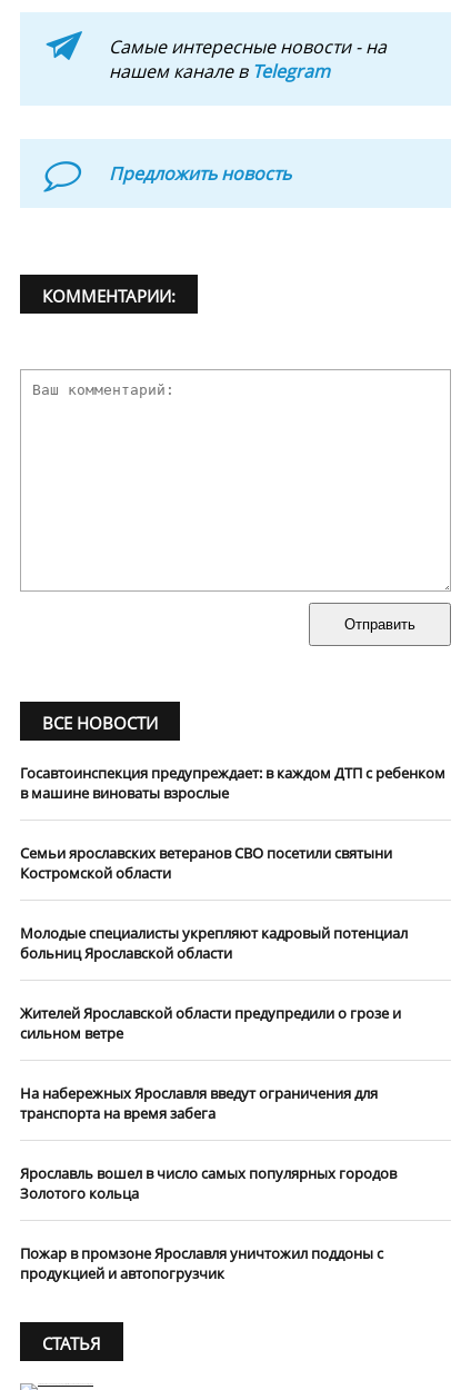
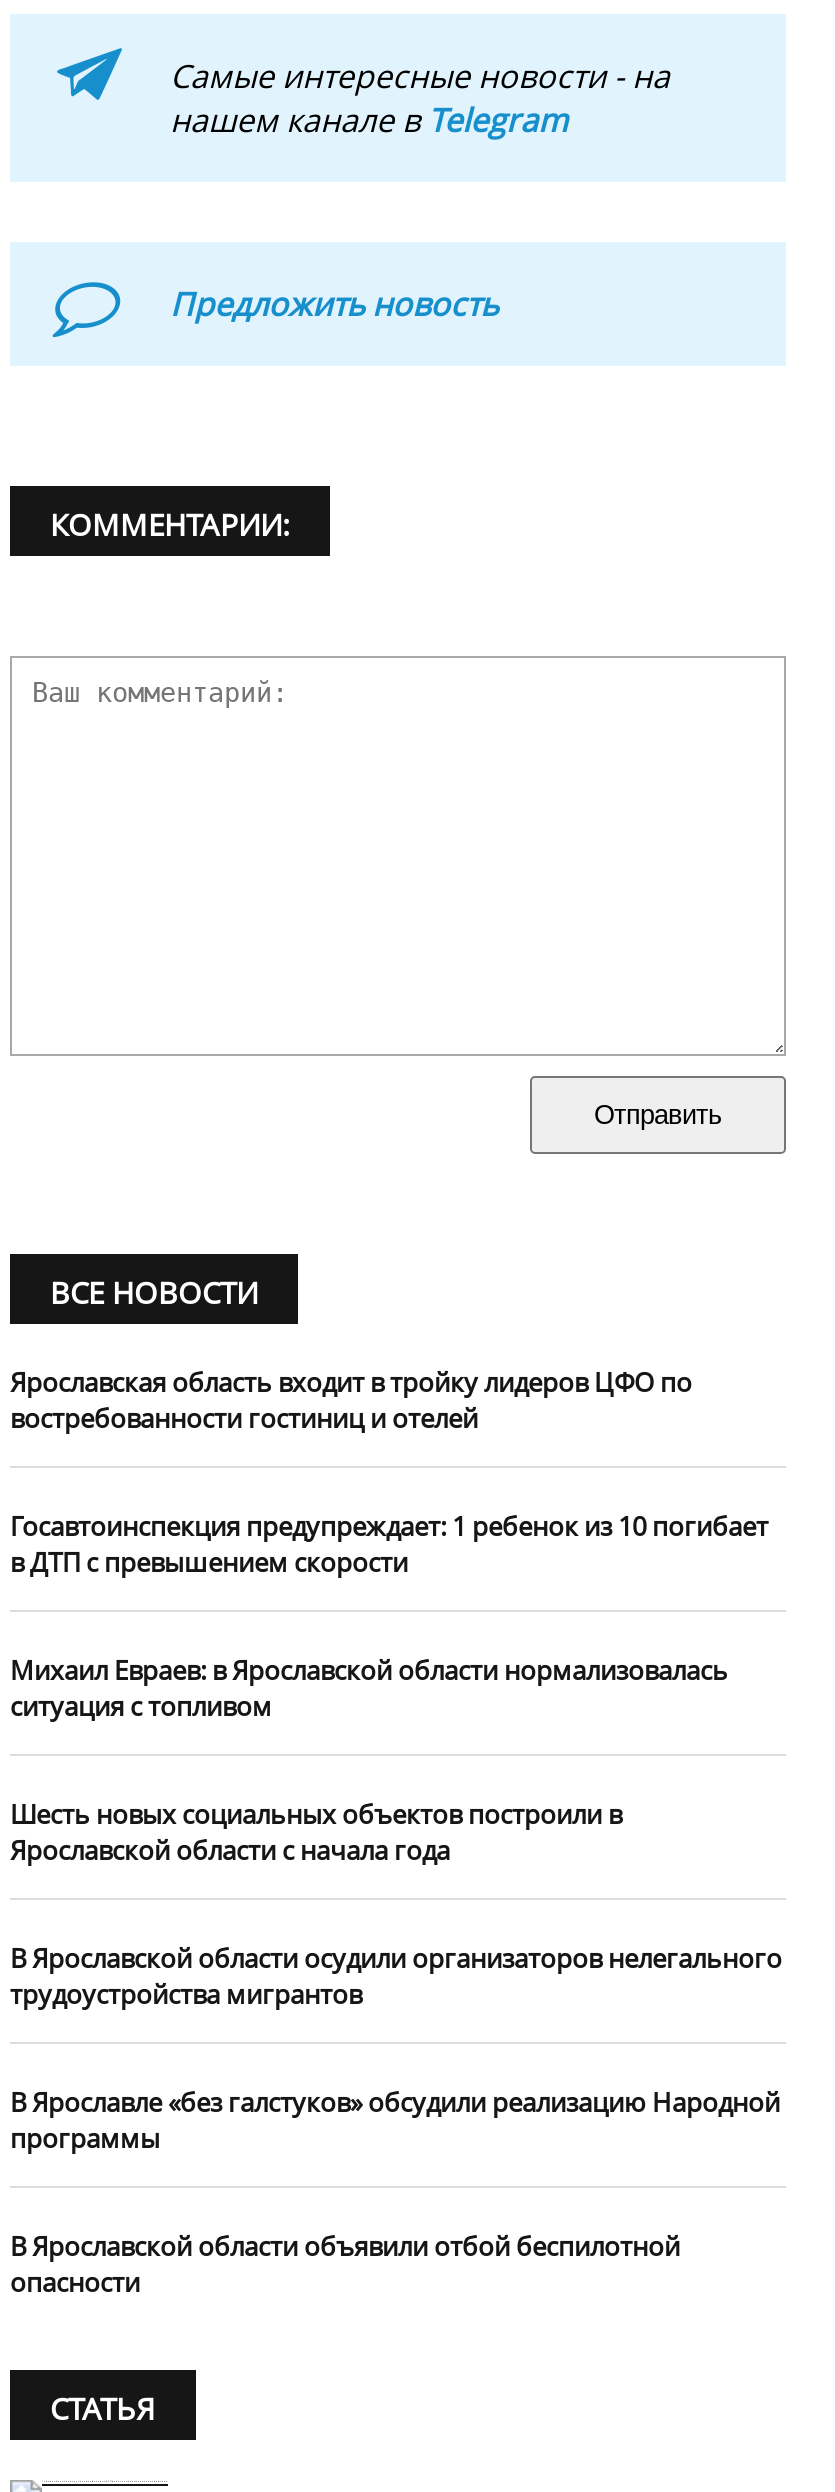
[20,763,445,803] Госавтоинспекция предупреждает: в каждом ДТП с ребенком | в машине виноваты взрослые -> [10,1364,692,1436] Ярославская область входит в тройку лидеров ЦФО по | востребованности гостиниц и отелей
[20,843,392,883] Семьи ярославских ветеранов СВО посетили святыни | Костромской области -> [10,1508,768,1580] Госавтоинспекция предупреждает: 1 ребенок из 10 погибает | в ДТП с превышением скорости
[20,923,408,963] Молодые специалисты укрепляют кадровый потенциал | больниц Ярославской области -> [10,1652,728,1724] Михаил Евраев: в Ярославской области нормализовалась | ситуация с топливом
[20,1003,401,1043] Жителей Ярославской области предупредили о грозе и | сильном ветре -> [10,1796,622,1868] Шесть новых социальных объектов построили в | Ярославской области с начала года
[20,1083,378,1123] На набережных Ярославля введут ограничения для | транспорта на время забега -> [10,1940,782,2012] В Ярославской области осудили организаторов нелегального | трудоустройства мигрантов
[20,1163,397,1203] Ярославль вошел в число самых популярных городов | Золотого кольца -> [10,2084,780,2156] В Ярославле «без галстуков» обсудили реализацию Народной | программы
[20,1243,383,1283] Пожар в промзоне Ярославля уничтожил поддоны с | продукцией и автопогрузчик -> [10,2228,680,2300] В Ярославской области объявили отбой беспилотной | опасности

